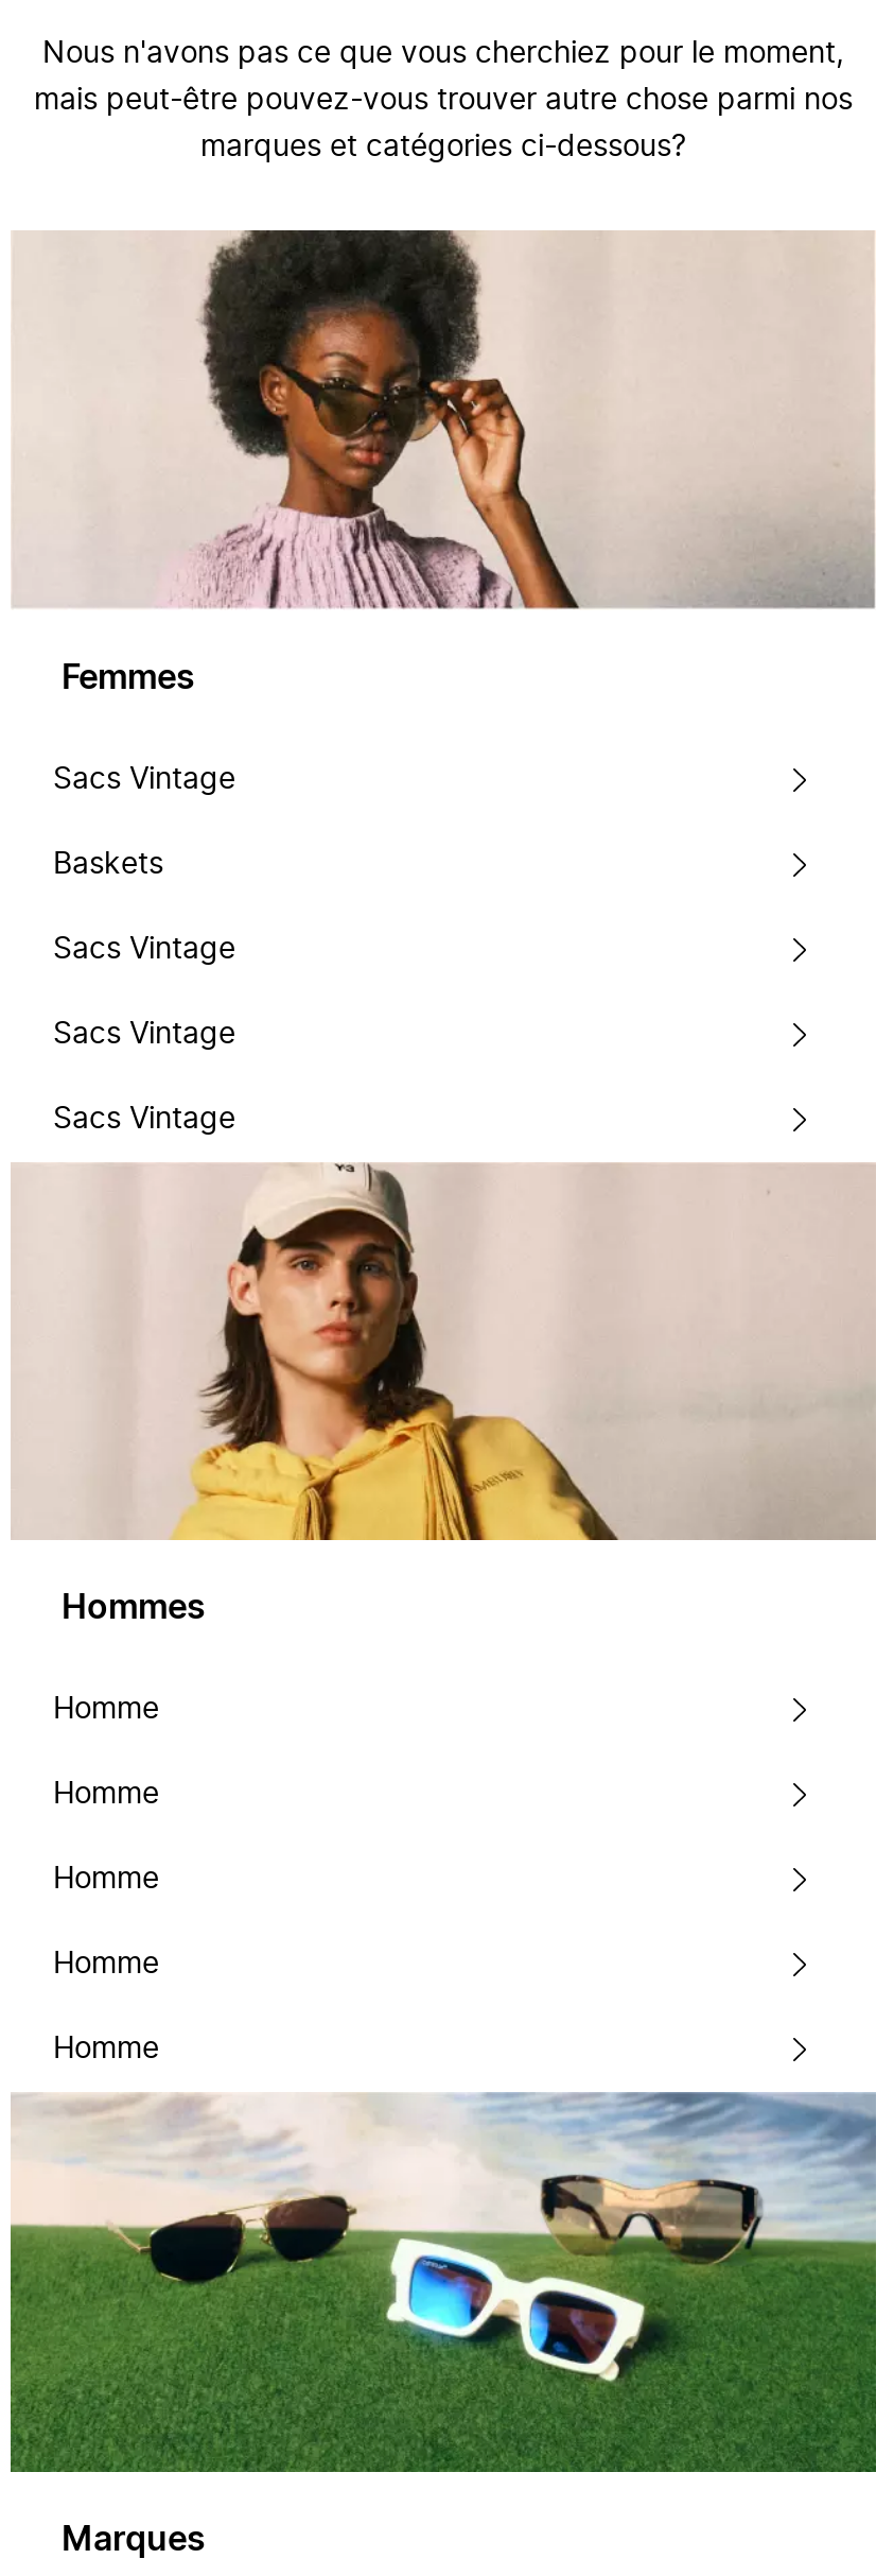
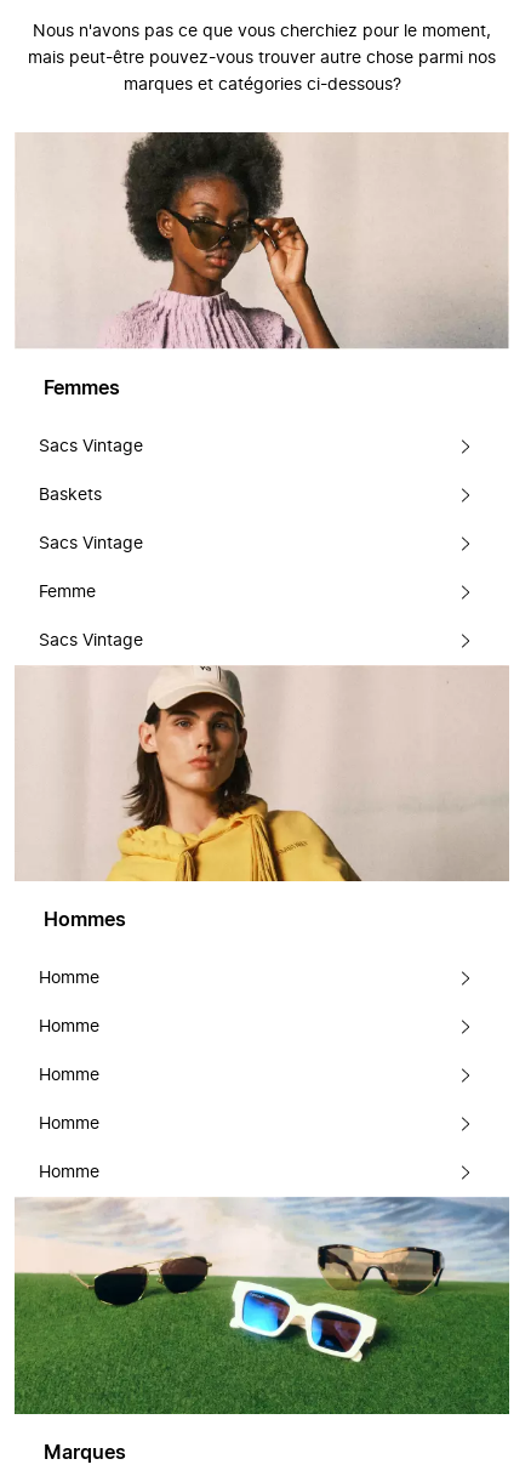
[53,1019,235,1049] Sacs Vintage -> [39,583,96,600] Femme

